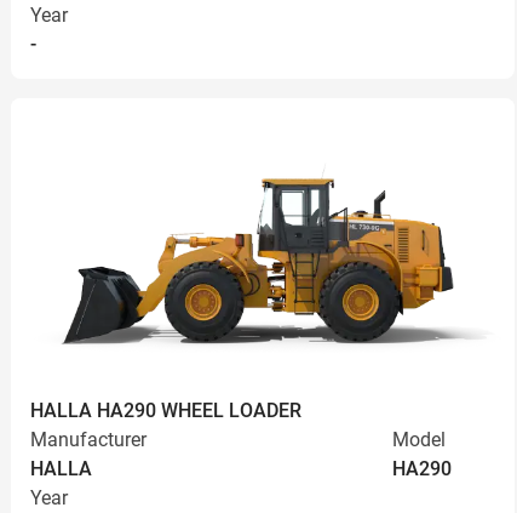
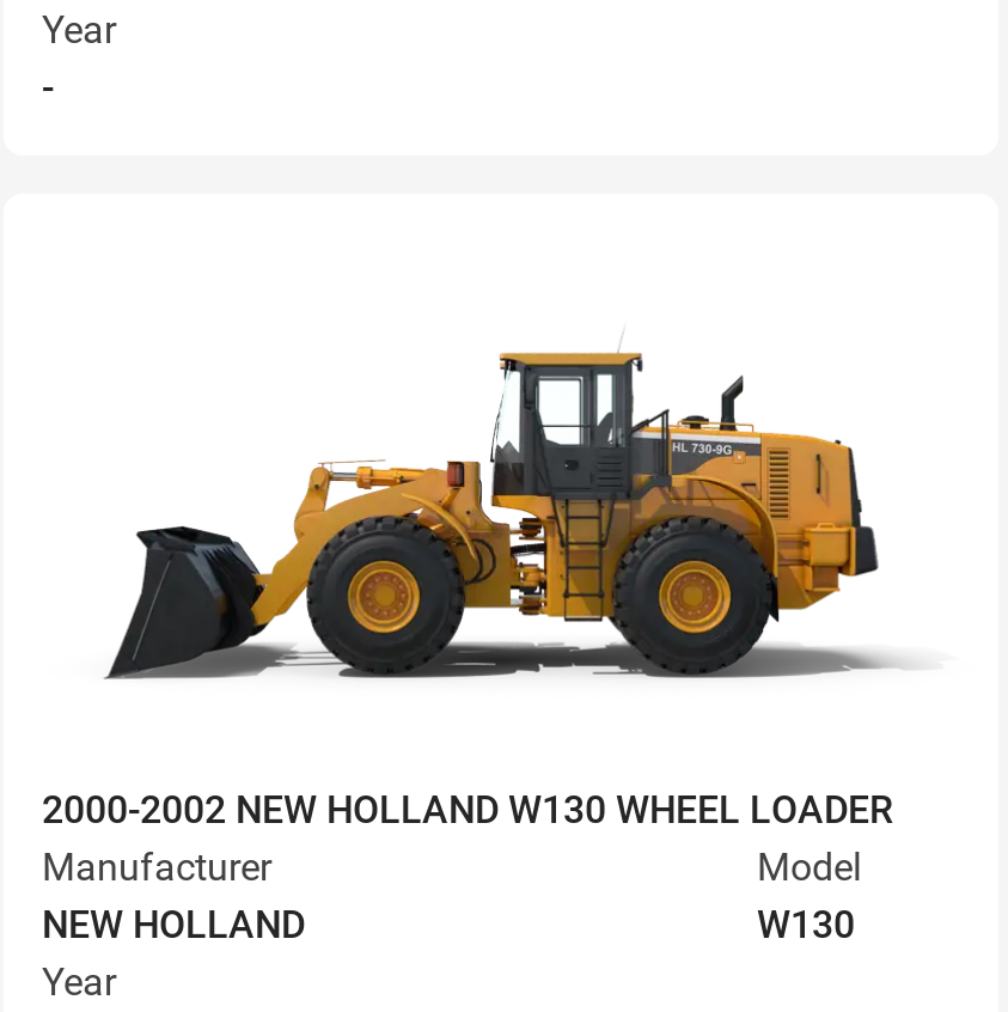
[30,399,301,422] HALLA HA290 WHEEL LOADER -> [42,787,893,833] 2000-2002 NEW HOLLAND W130 WHEEL LOADER
[30,457,92,480] HALLA -> [42,902,305,947] NEW HOLLAND
[392,457,452,480] HA290 -> [757,902,855,947] W130

